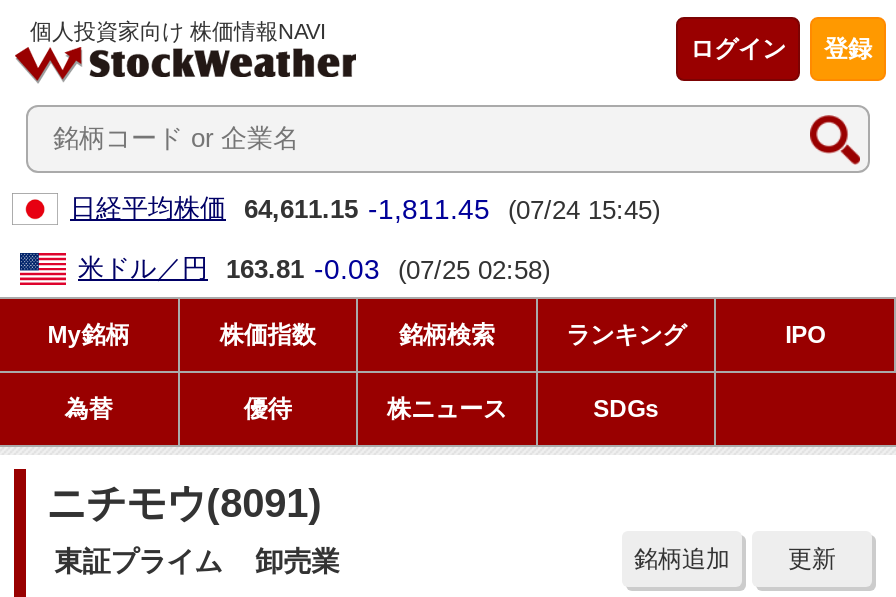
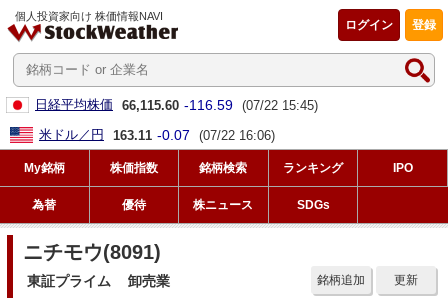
[70,192,660,224] 日経平均株価 64,611.15 -1,811.45 (07/24 15:45) -> [35,96,318,112] 日経平均株価 66,115.60 -116.59 (07/22 15:45)
[78,252,550,284] 米ドル／円 163.81 -0.03 (07/25 02:58) -> [39,126,275,142] 米ドル／円 163.11 -0.07 (07/22 16:06)

